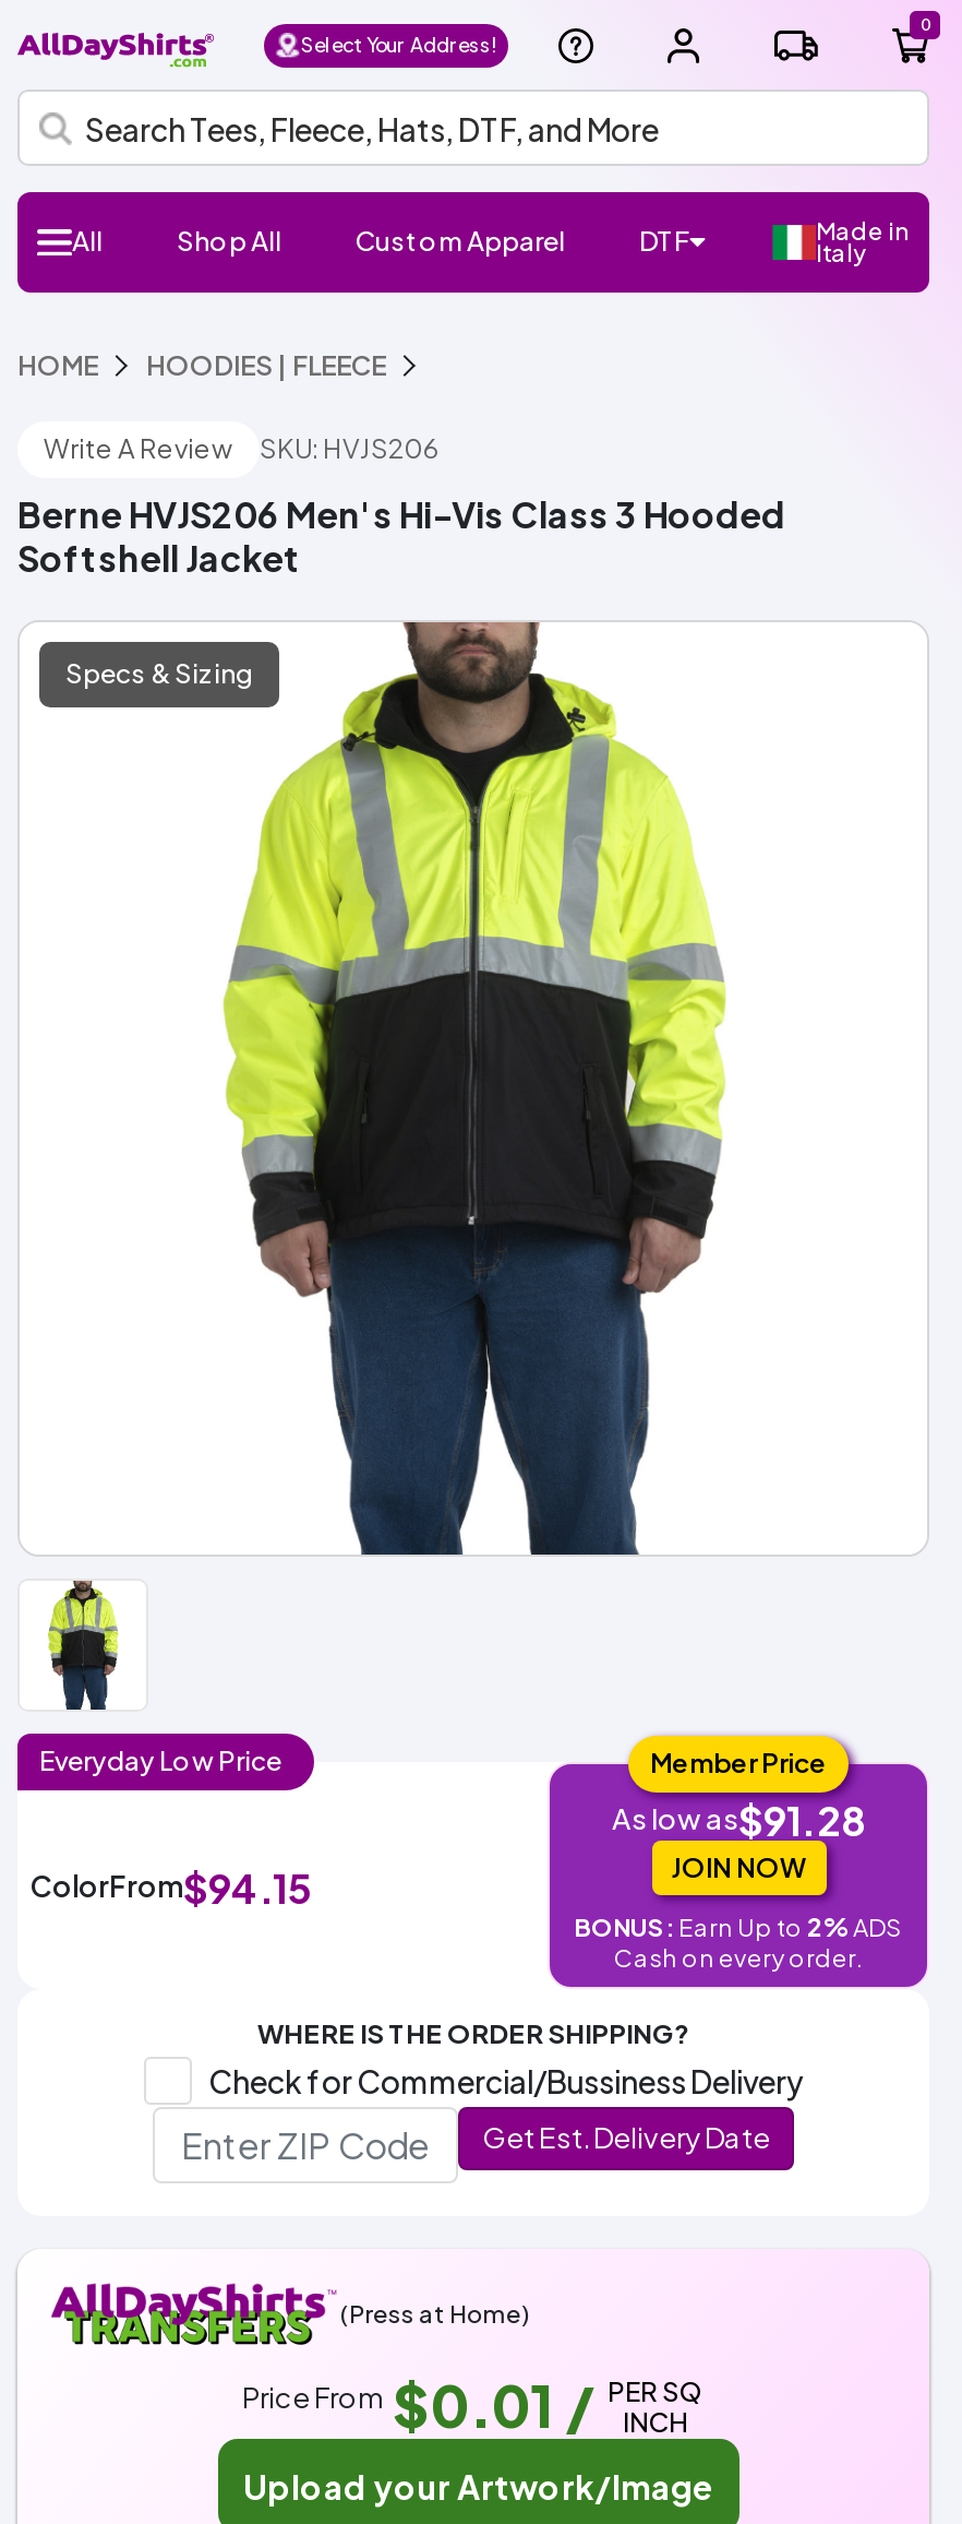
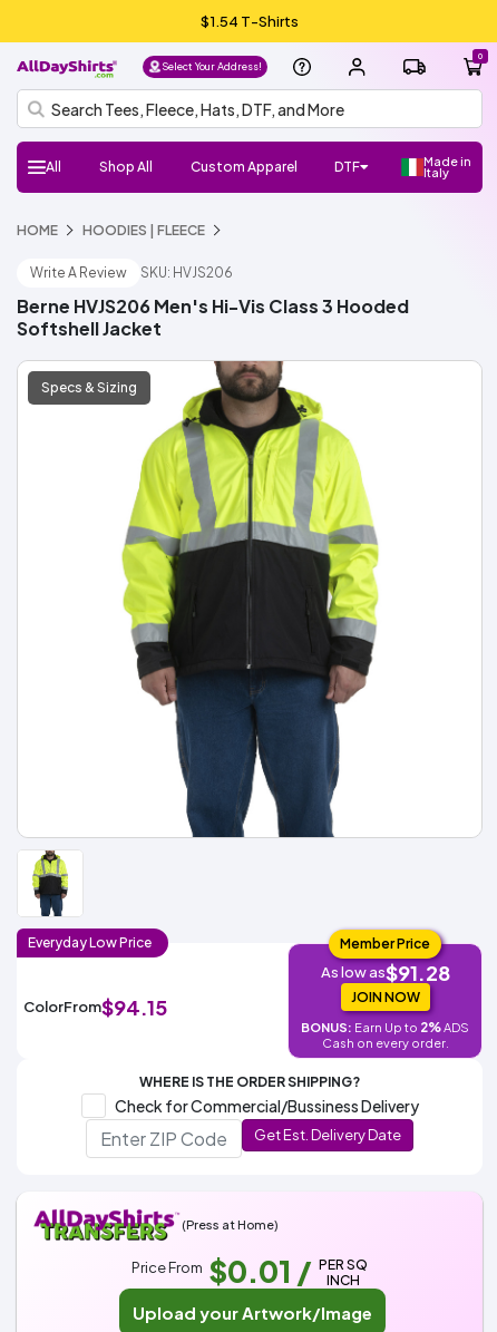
none -> [201,12,299,30] $1.54 T-Shirts

